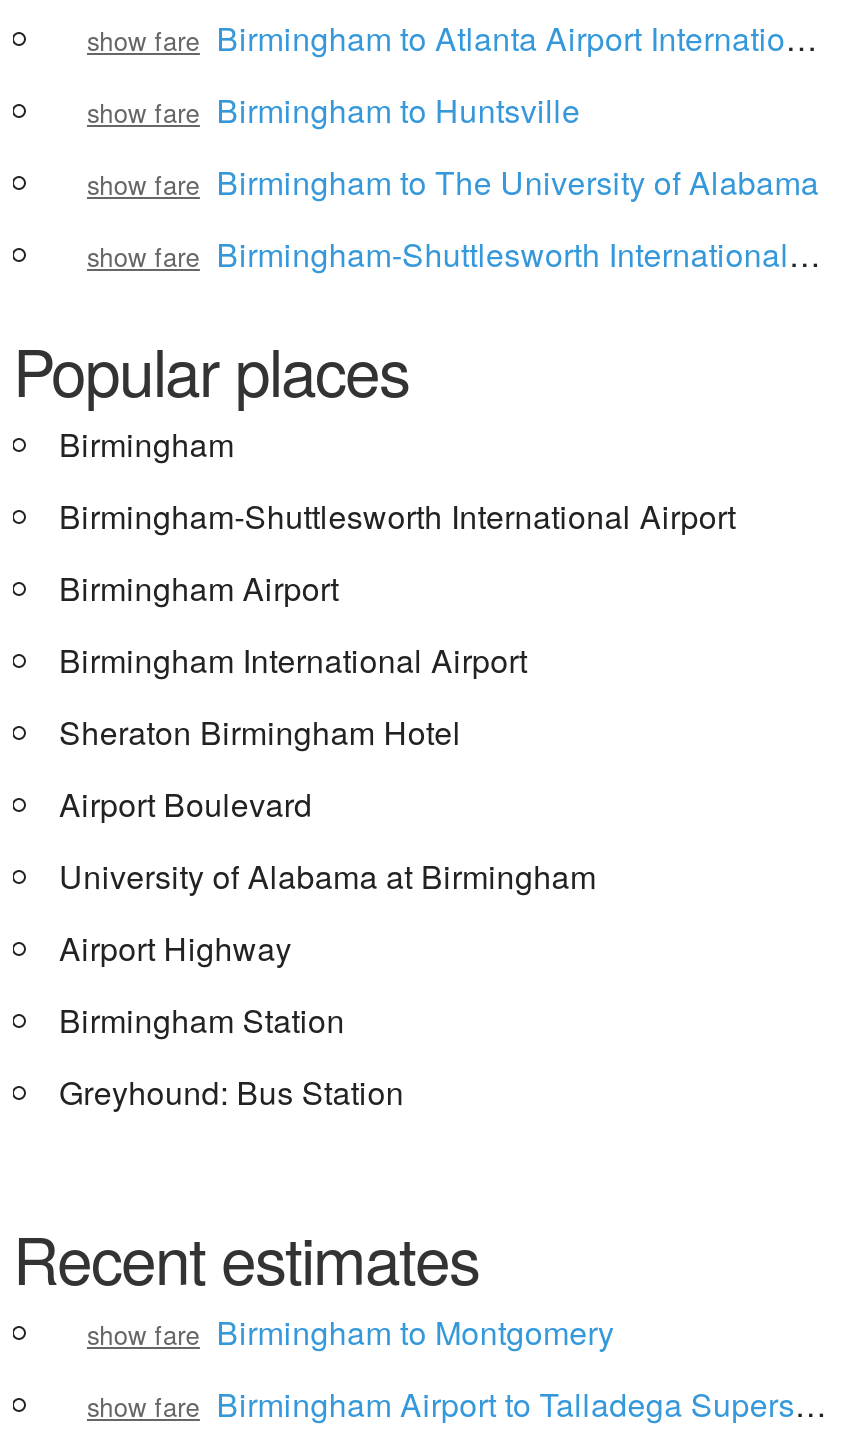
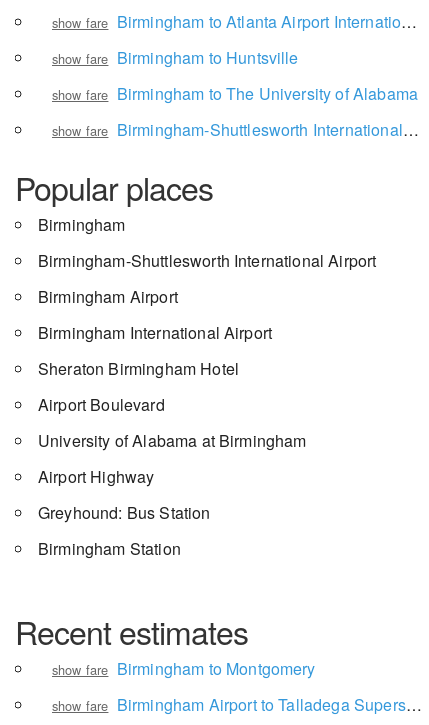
moved [59,997,345,1043] -> [38,537,181,560]: Birmingham Station
moved [59,1069,404,1115] -> [38,501,210,524]: Greyhound: Bus Station

